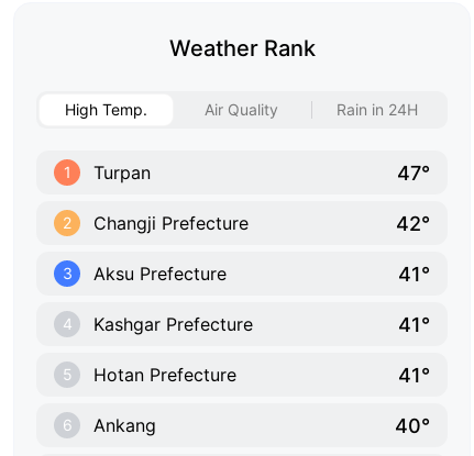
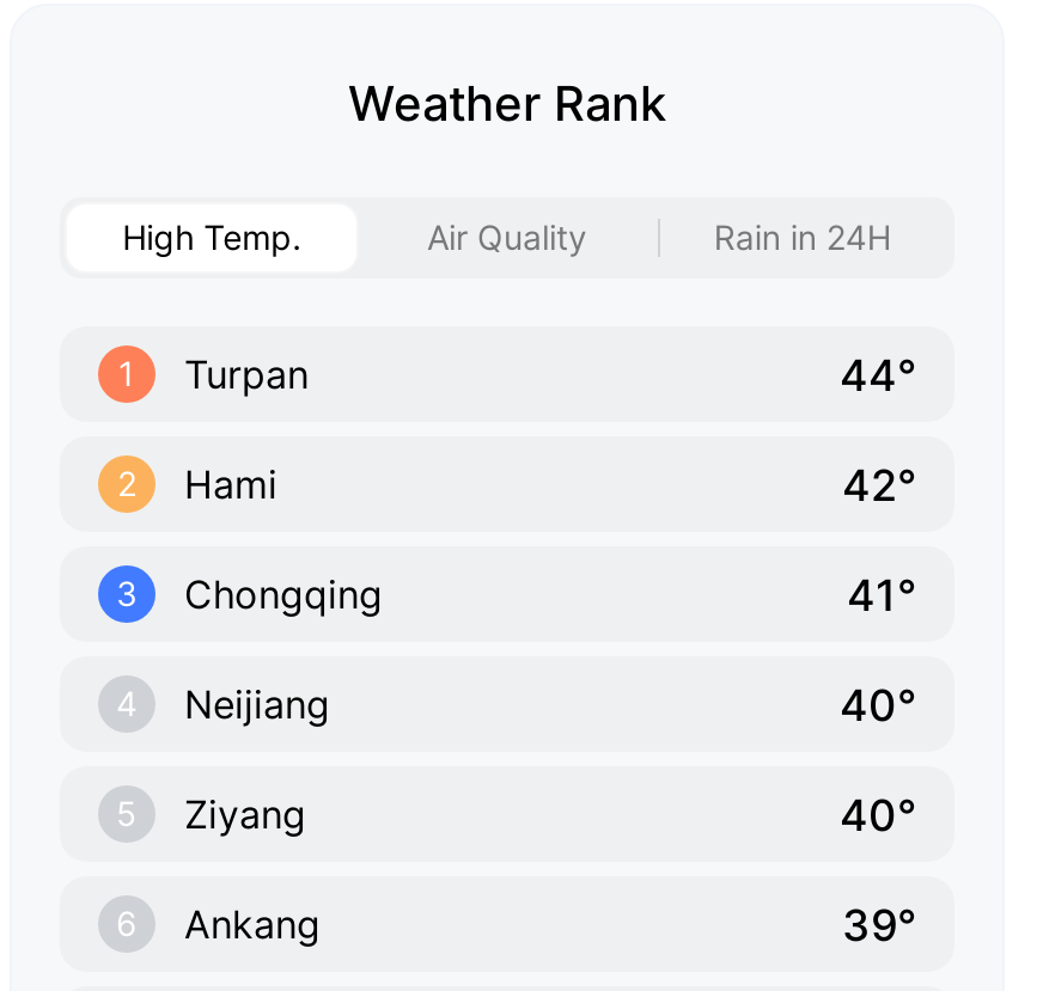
[397,161,430,184] 47° -> [840,349,916,400] 44°
[93,212,249,234] Changji Prefecture -> [184,460,277,508] Hami
[93,263,227,285] Aksu Prefecture -> [184,570,383,618] Chongqing
[93,313,430,336] Kashgar Prefecture | 41° -> [184,679,916,729] Neijiang | 40°
[93,363,430,386] Hotan Prefecture | 41° -> [184,789,916,839] Ziyang | 40°
[395,414,430,437] 40° -> [842,899,916,949] 39°

